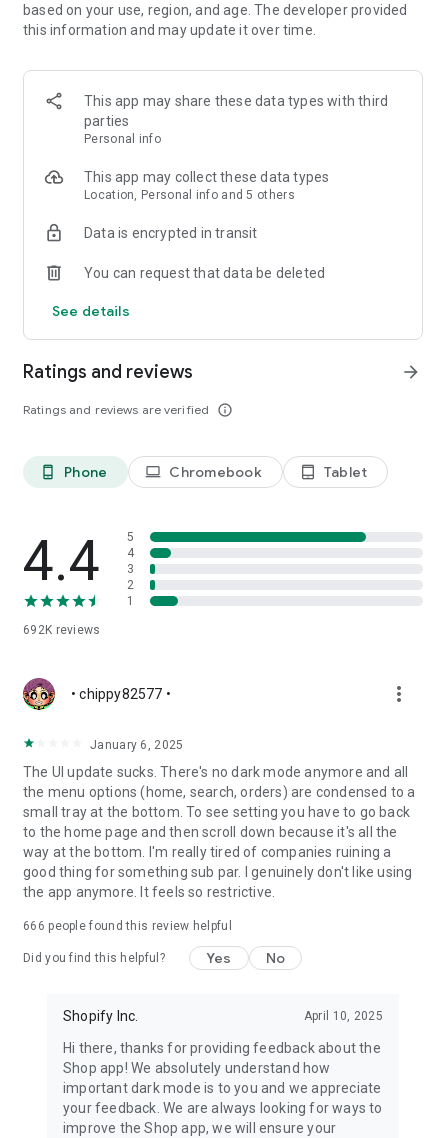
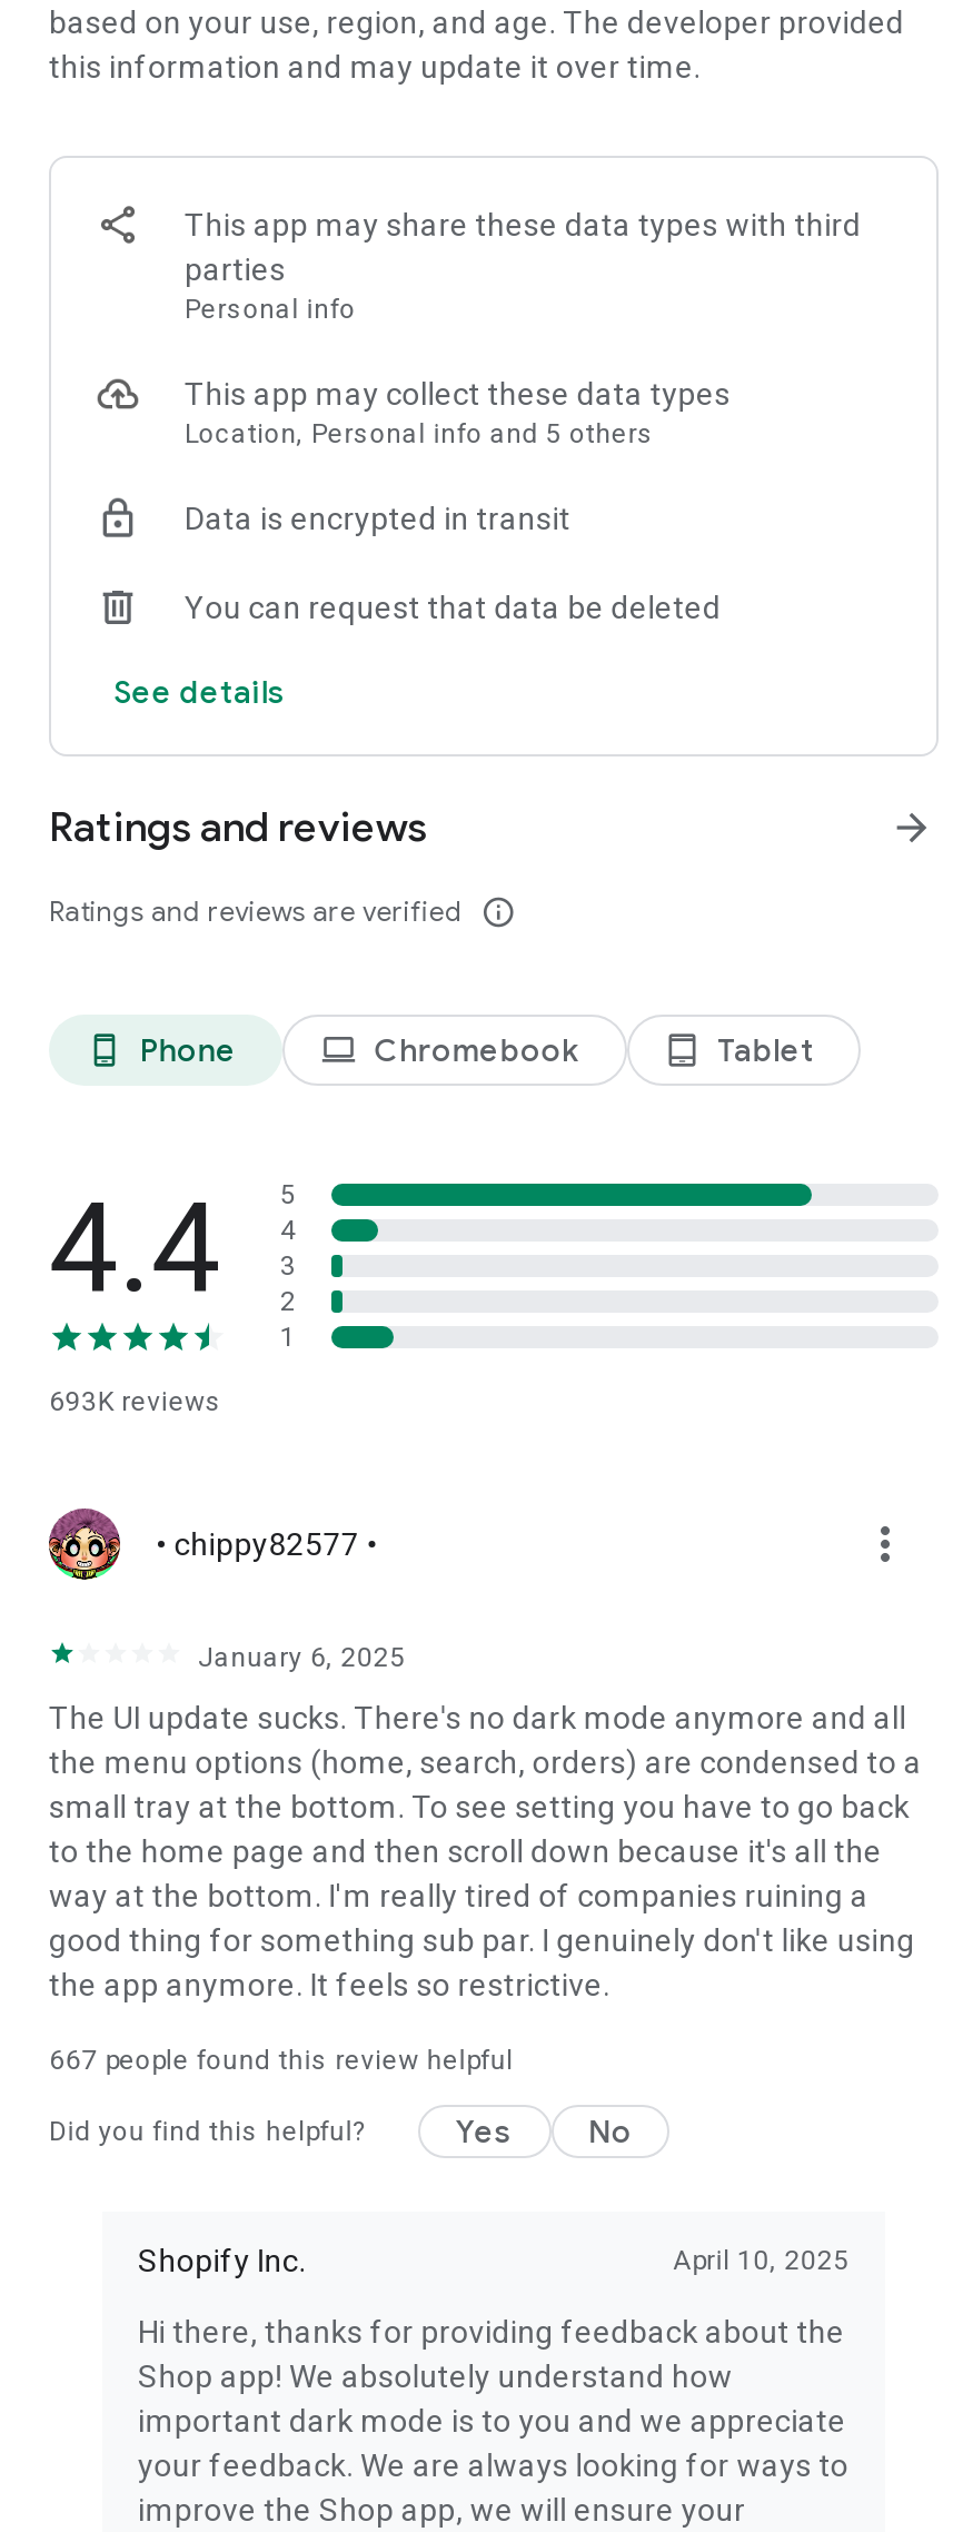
[23,623,101,637] 692K reviews -> [49,1386,222,1417] 693K reviews
[23,919,232,933] 666 people found this review helpful -> [49,2045,513,2076] 667 people found this review helpful

